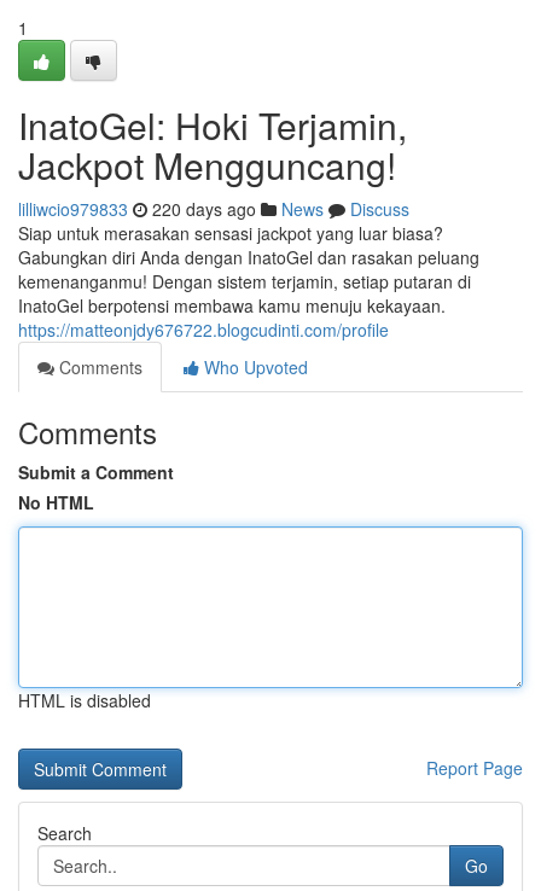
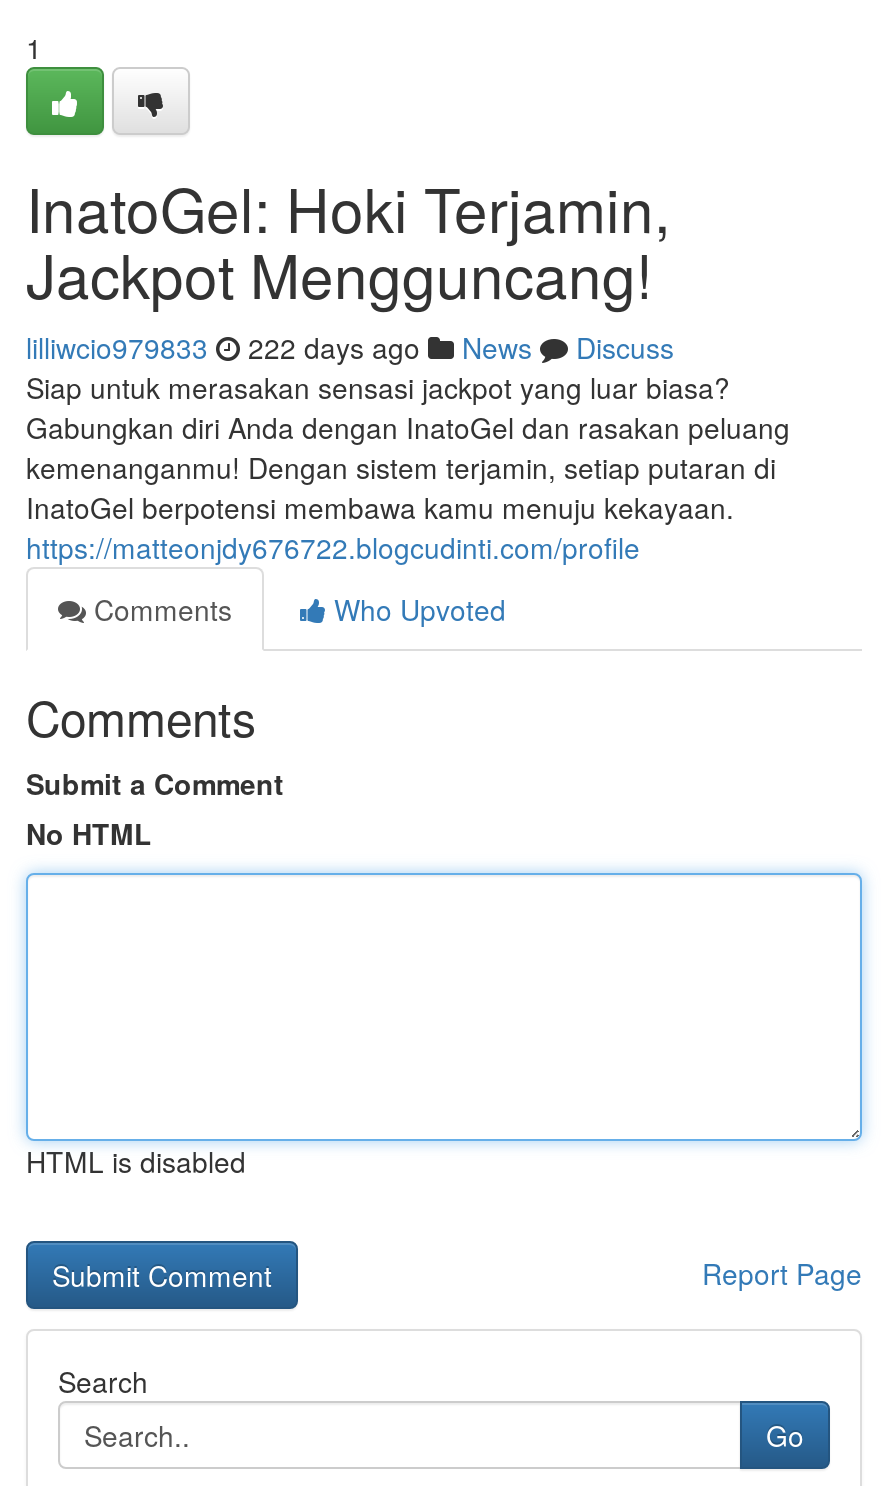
[18,197,409,221] lilliwcio979833 220 days ago News Discuss -> [26,327,674,367] lilliwcio979833 222 days ago News Discuss

